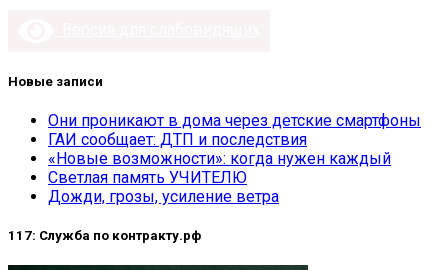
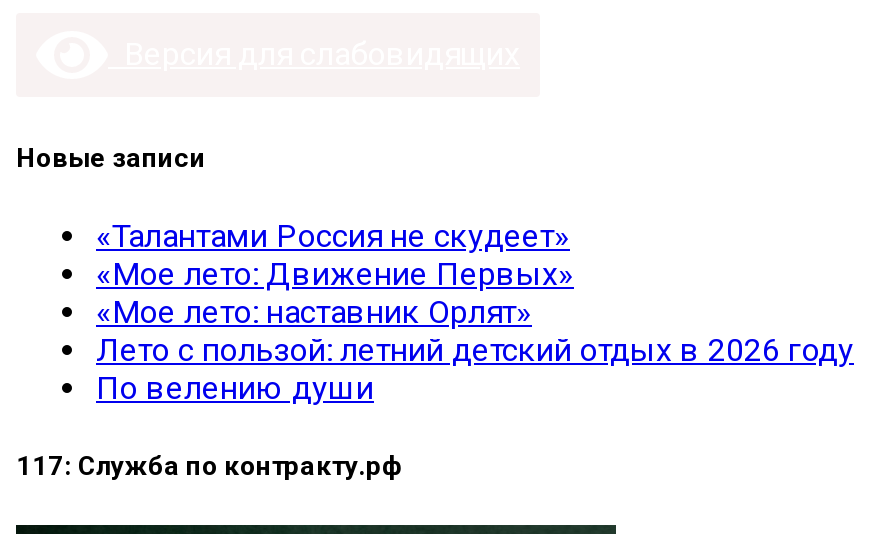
[48,111,421,206] Они проникают в дома через детские смартфоны | ГАИ сообщает: ДТП и последствия | «Новые возможности»: когда нужен каждый | Светлая память УЧИТЕЛЮ | Дожди, грозы, усиление ветра -> [96,216,854,406] «Талантами Россия не скудеет» | «Мое лето: Движение Первых» | «Мое лето: наставник Орлят» | Лето с пользой: летний детский отдых в 2026 году | По велению души

